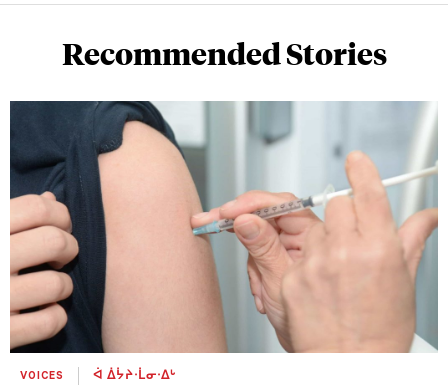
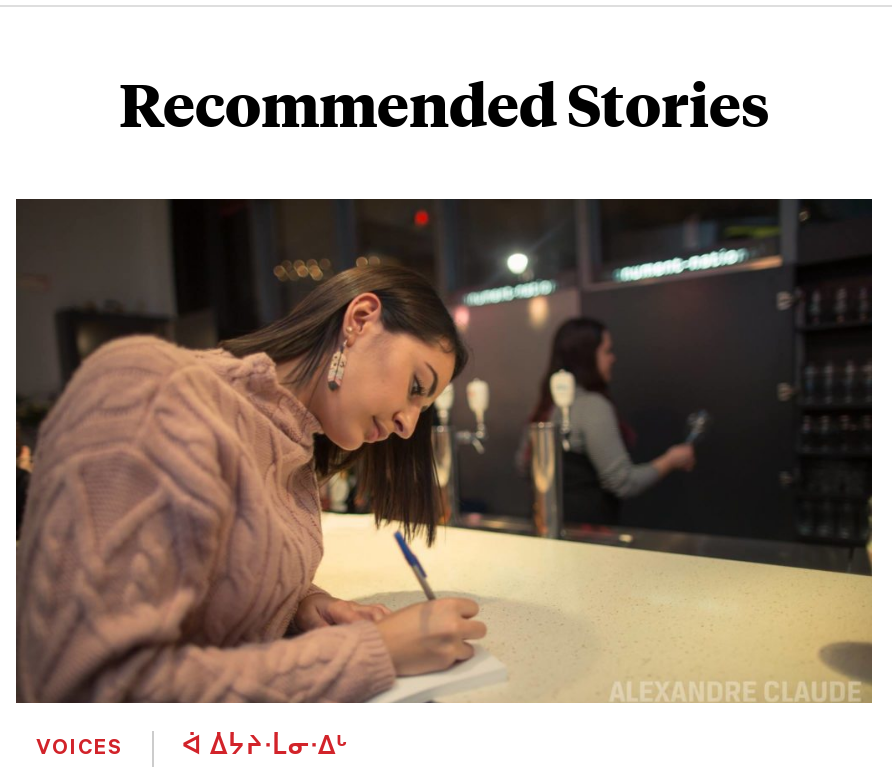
[9,100,439,354] [image] -> [14,197,874,705] [image]

